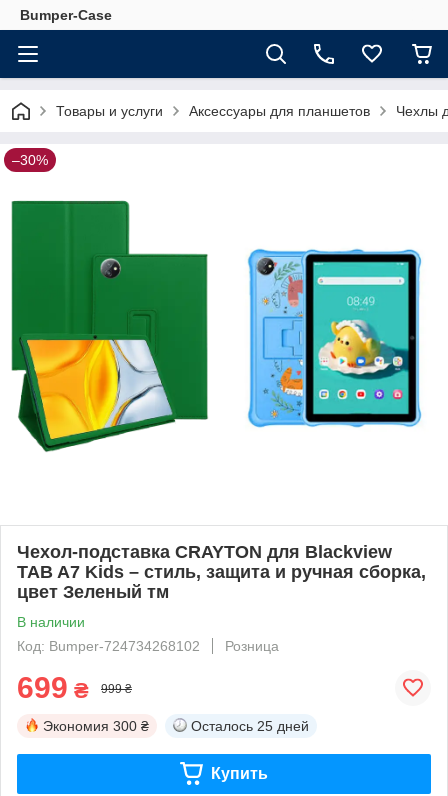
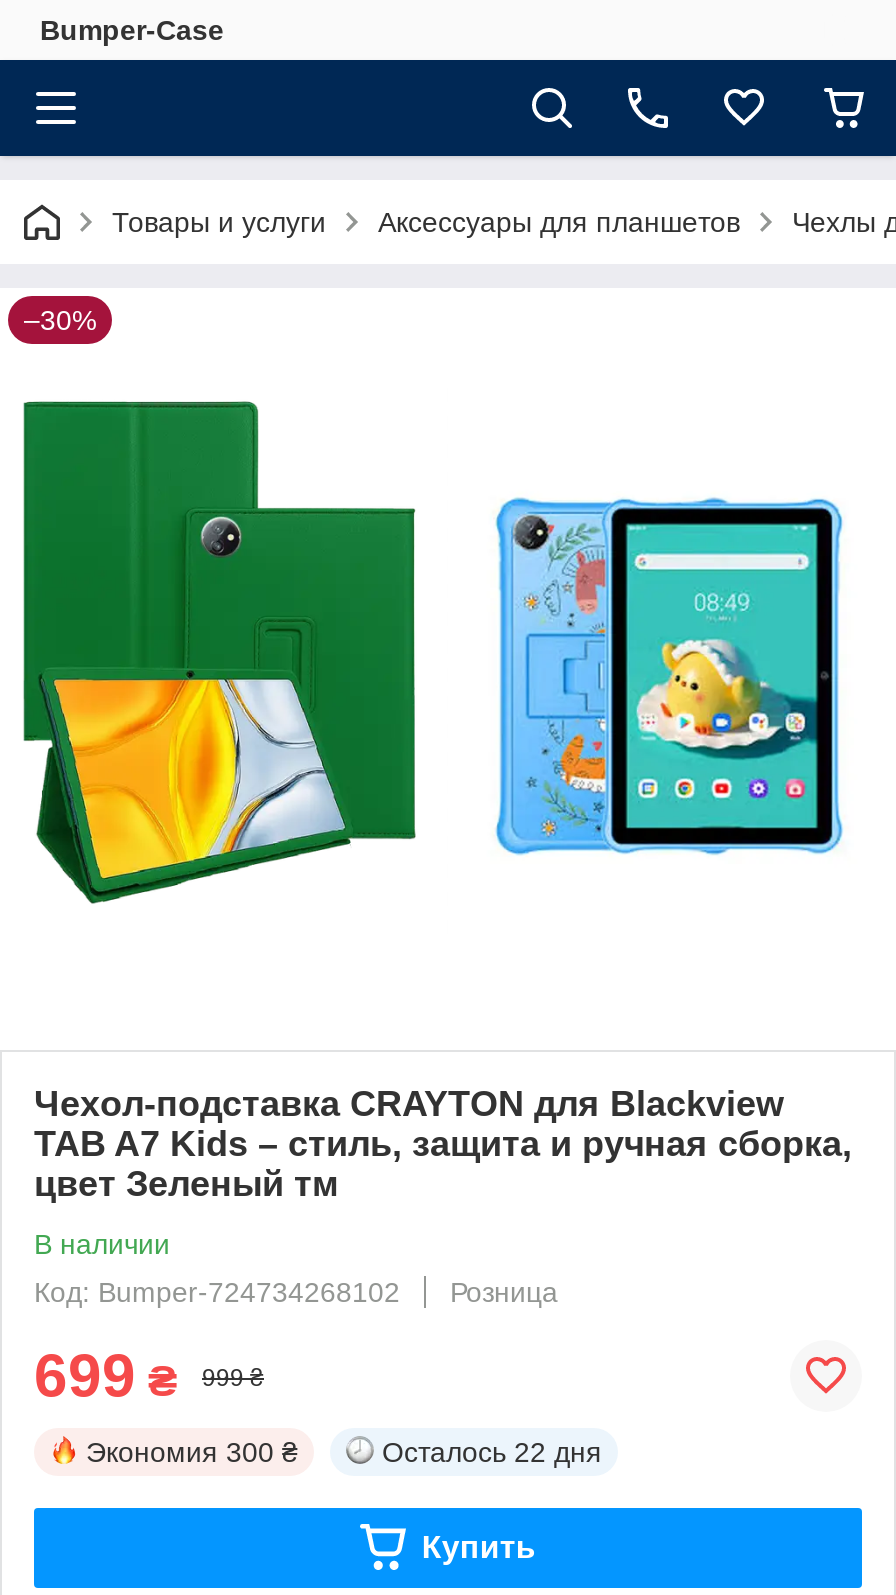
[191,718,309,734] Осталось 25 дней -> [382,1436,602,1468] Осталось 22 дня

